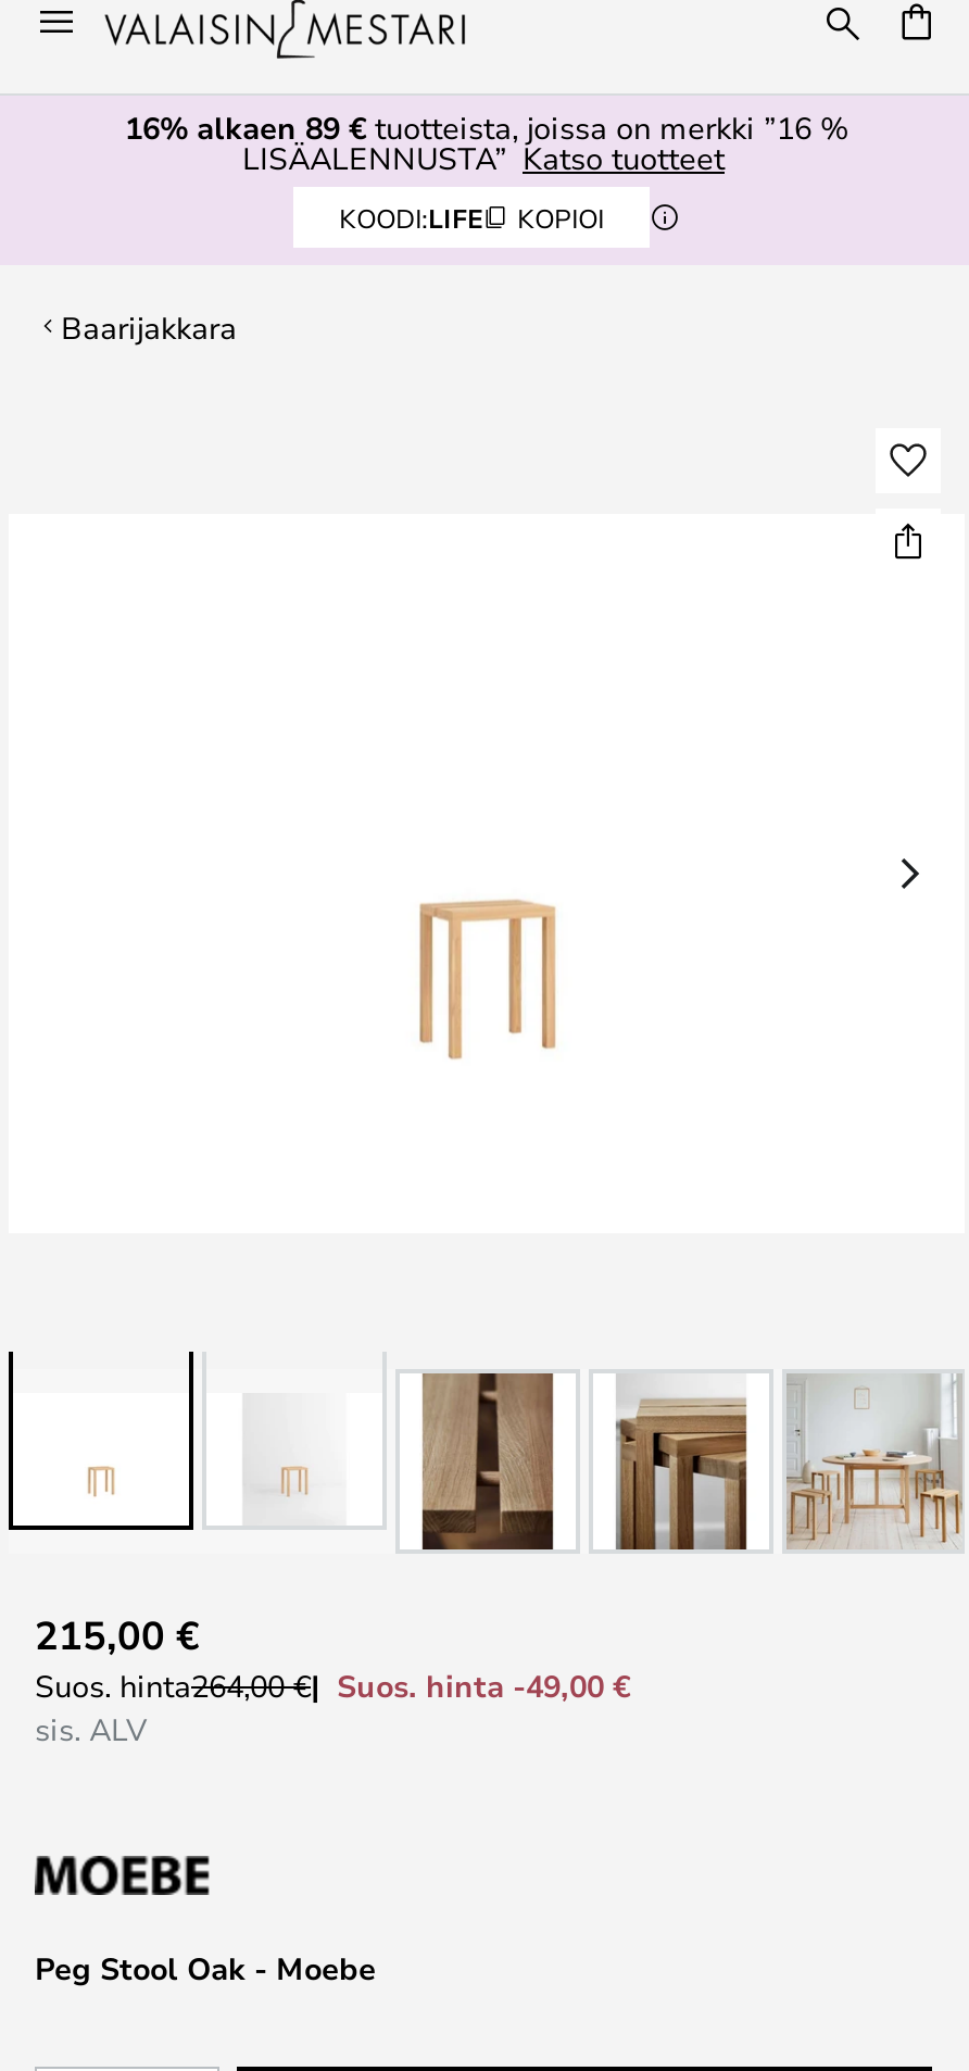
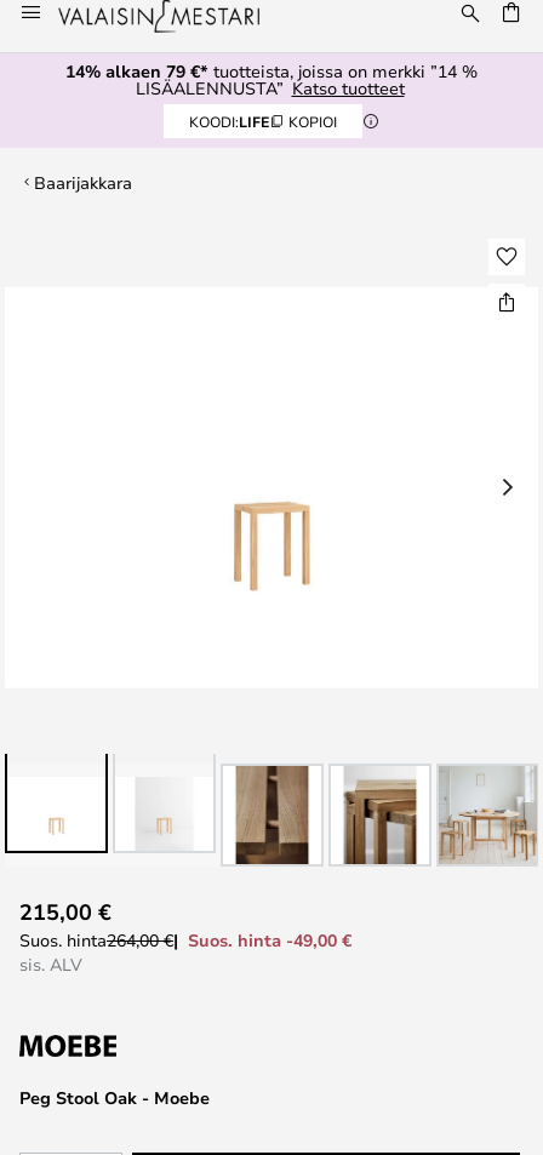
[125,106,848,148] 16% alkaen 89 €tuotteista, joissa on merkki ”16 % -> [65,59,478,82] 14% alkaen 79 €* tuotteista, joissa on merkki ”14 %

